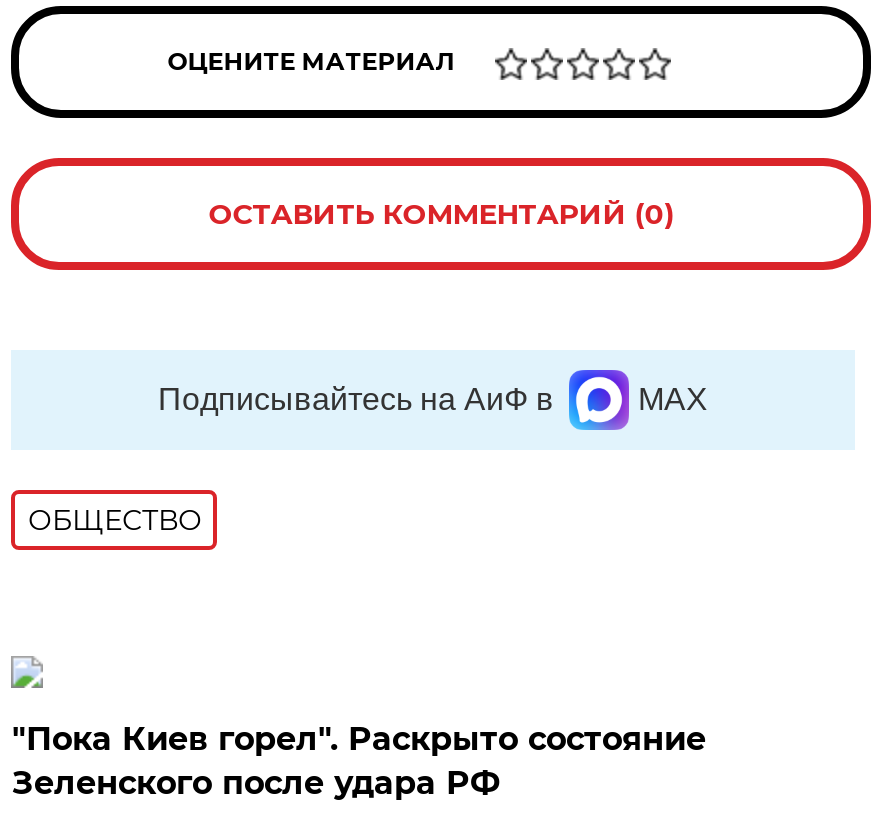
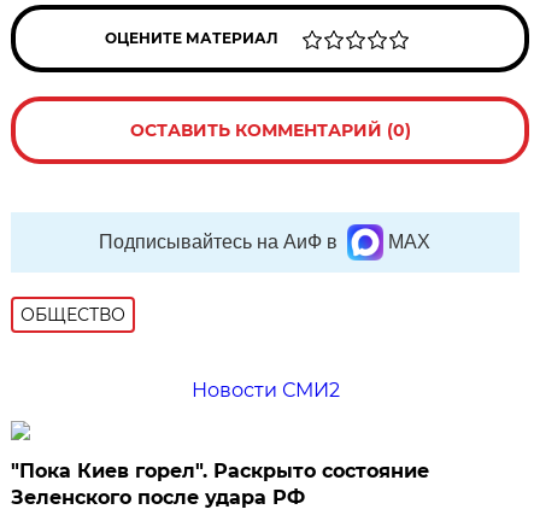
none -> [191,379,340,402] Новости СМИ2

